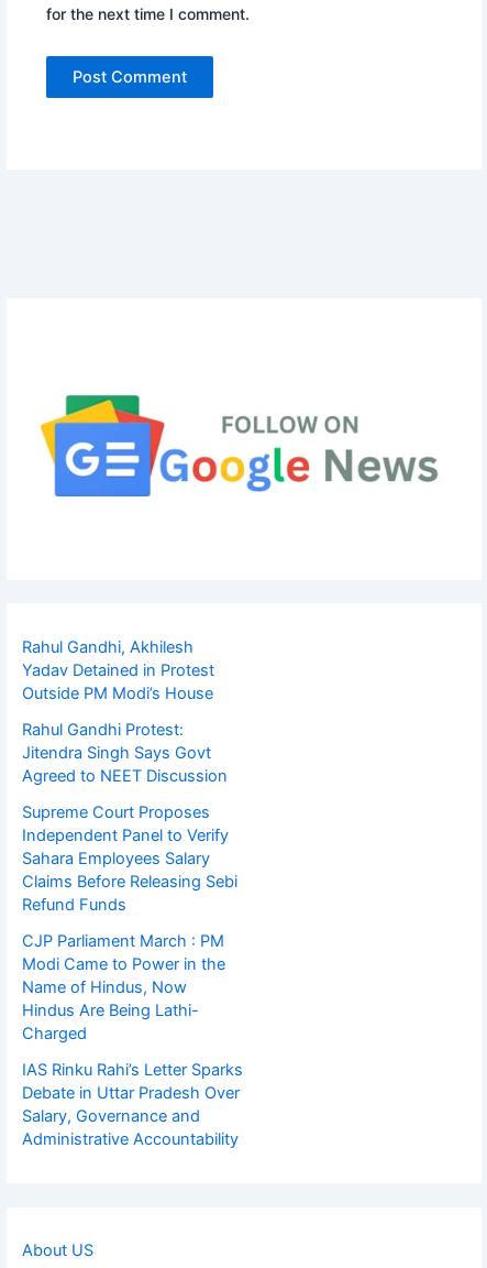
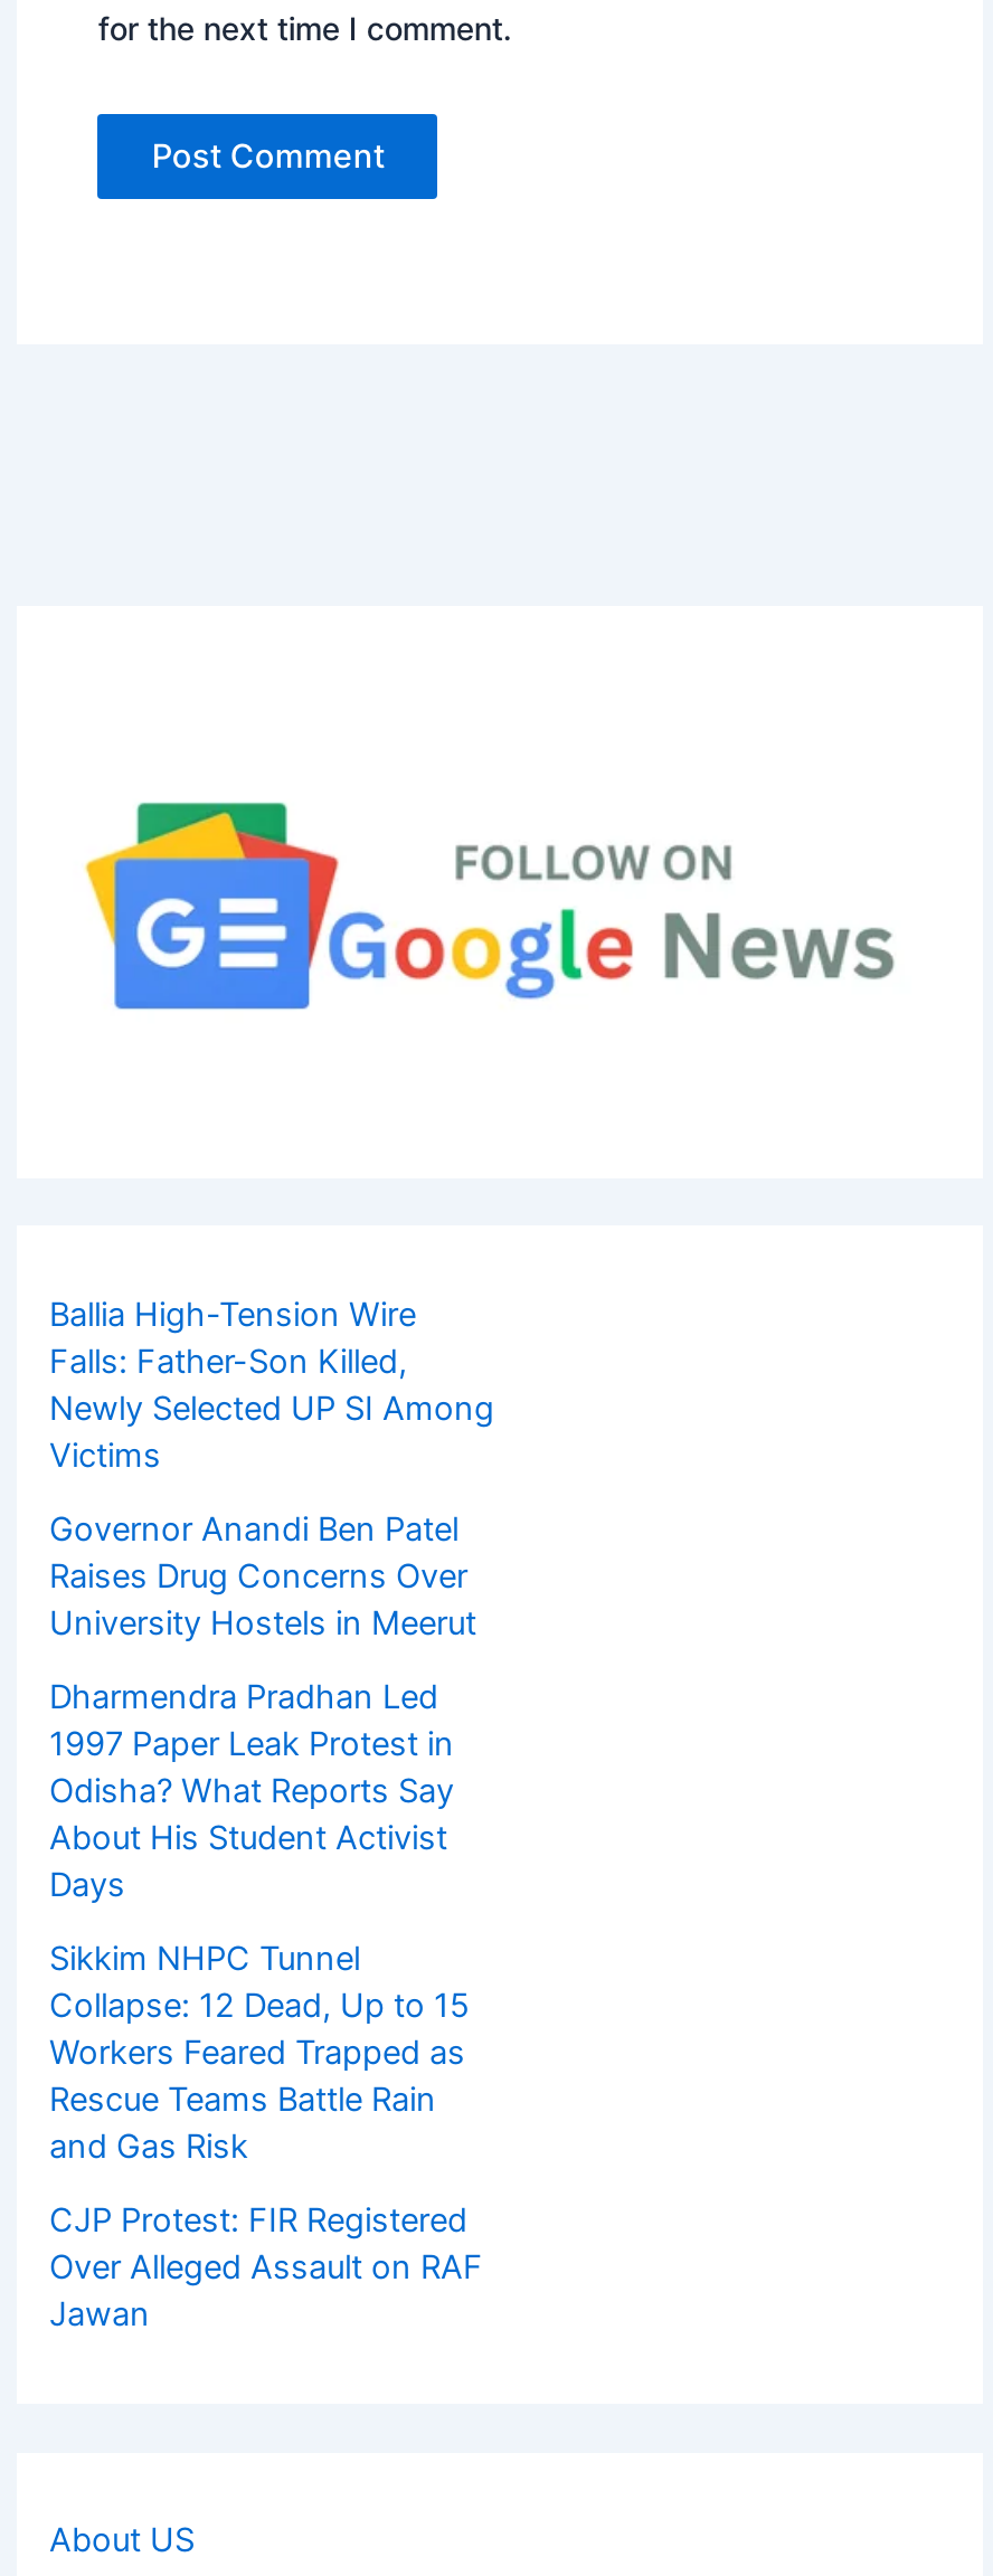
[23,637,215,703] Rahul Gandhi, Akhilesh | Yadav Detained in Protest | Outside PM Modi’s House -> [49,1294,494,1475] Ballia High-Tension Wire | Falls: Father-Son Killed, | Newly Selected UP SI Among | Victims
[23,719,228,785] Rahul Gandhi Protest: | Jitendra Singh Says Govt | Agreed to NEET Discussion -> [49,1508,476,1642] Governor Anandi Ben Patel | Raises Drug Concerns Over | University Hostels in Meerut
[23,802,238,914] Supreme Court Proposes | Independent Panel to Verify | Sahara Employees Salary | Claims Before Releasing Sebi | Refund Funds -> [49,1676,454,1904] Dharmendra Pradhan Led | 1997 Paper Leak Protest in | Odisha? What Reports Say | About His Student Activist | Days
[23,931,226,1043] CJP Parliament March : PM | Modi Came to Power in the | Name of Hindus, Now | Hindus Are Being Lathi- | Charged -> [49,1938,470,2166] Sikkim NHPC Tunnel | Collapse: 12 Dead, Up to 15 | Workers Feared Trapped as | Rescue Teams Battle Rain | and Gas Risk
[23,1059,244,1149] IAS Rinku Rahi’s Letter Sparks | Debate in Uttar Pradesh Over | Salary, Governance and | Administrative Accountability -> [49,2199,483,2333] CJP Protest: FIR Registered | Over Alleged Assault on RAF | Jawan

